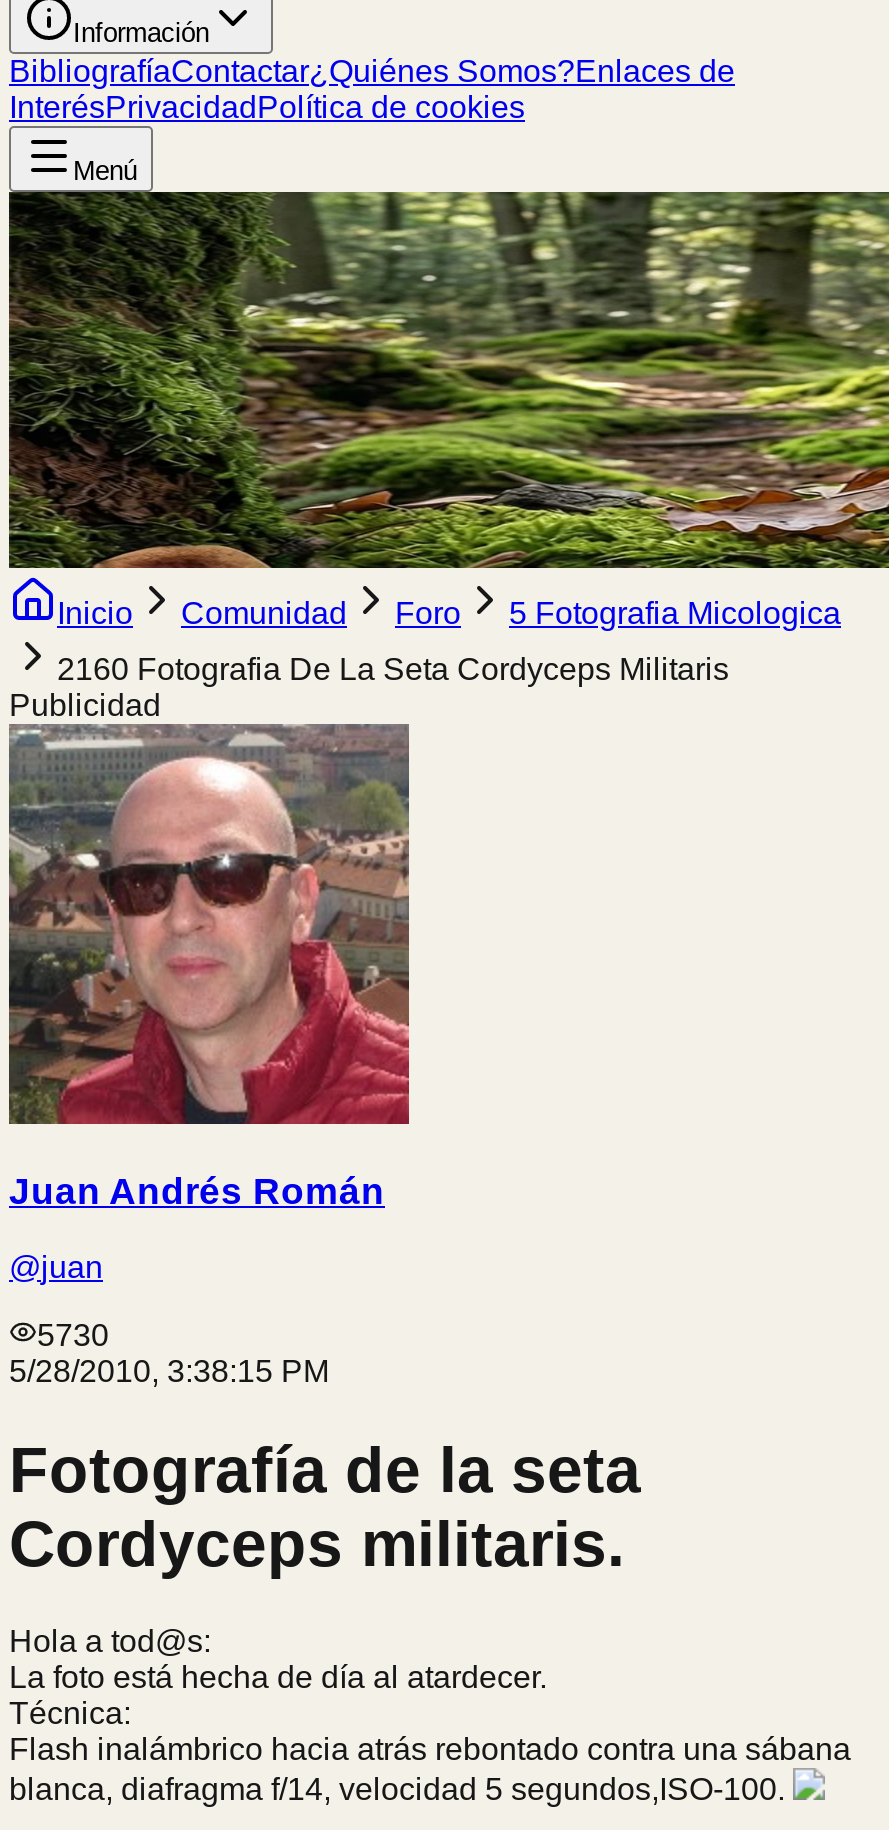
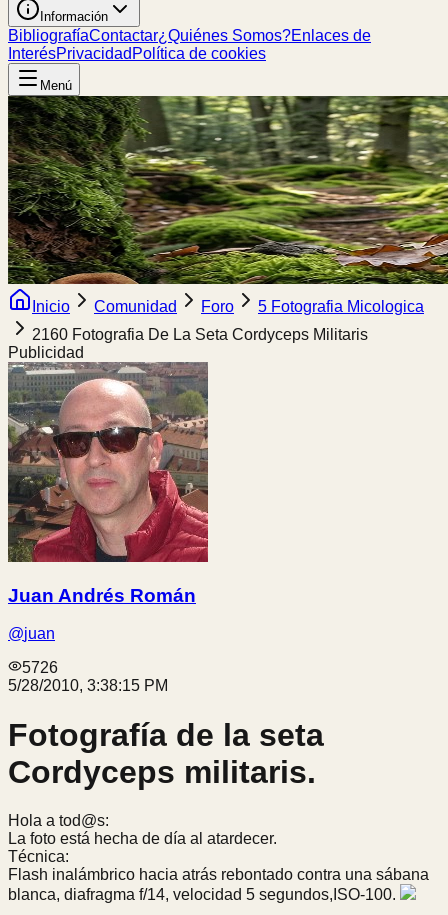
[37,1319,109,1353] 5730 -> [22,659,58,676] 5726

